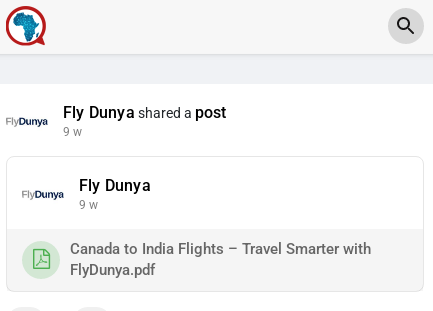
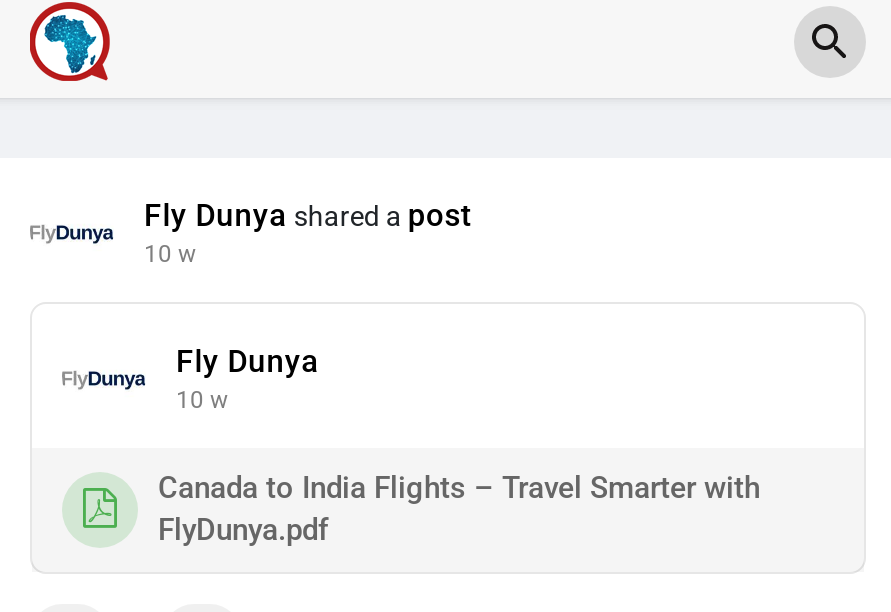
[63,125,82,139] 9 w -> [144,240,196,268] 10 w
[79,198,98,212] 9 w -> [176,386,228,414] 10 w

